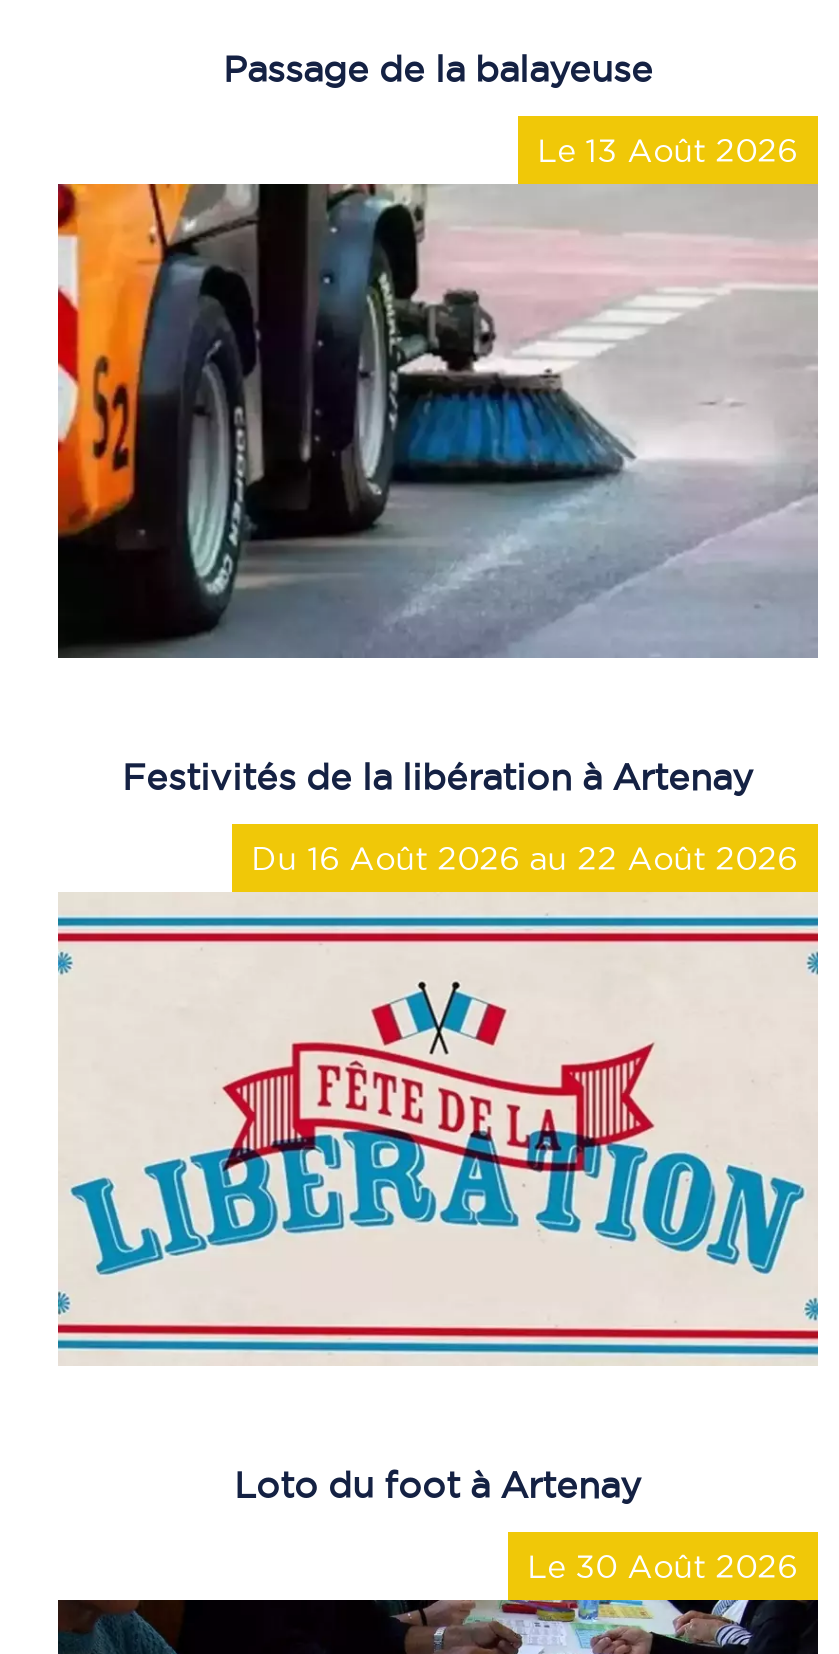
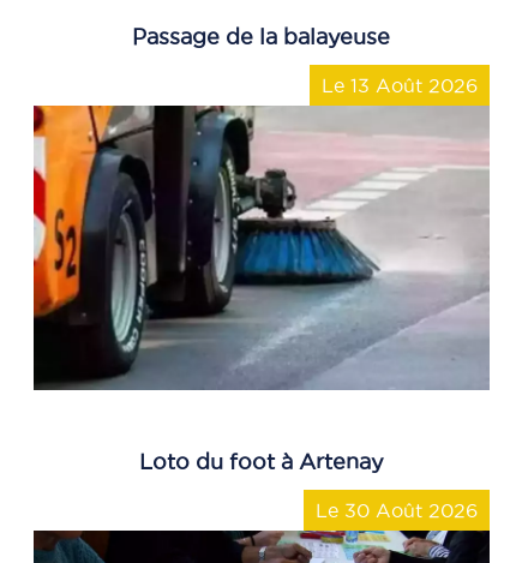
[122,759,797,877] Festivités de la libération à Artenay | Du 16 Août 2026 au 22 Août 2026 -> none
[56,892,820,1366] [image] -> none

